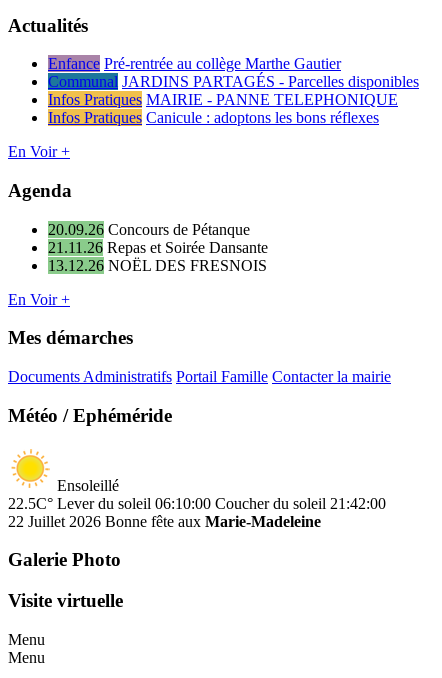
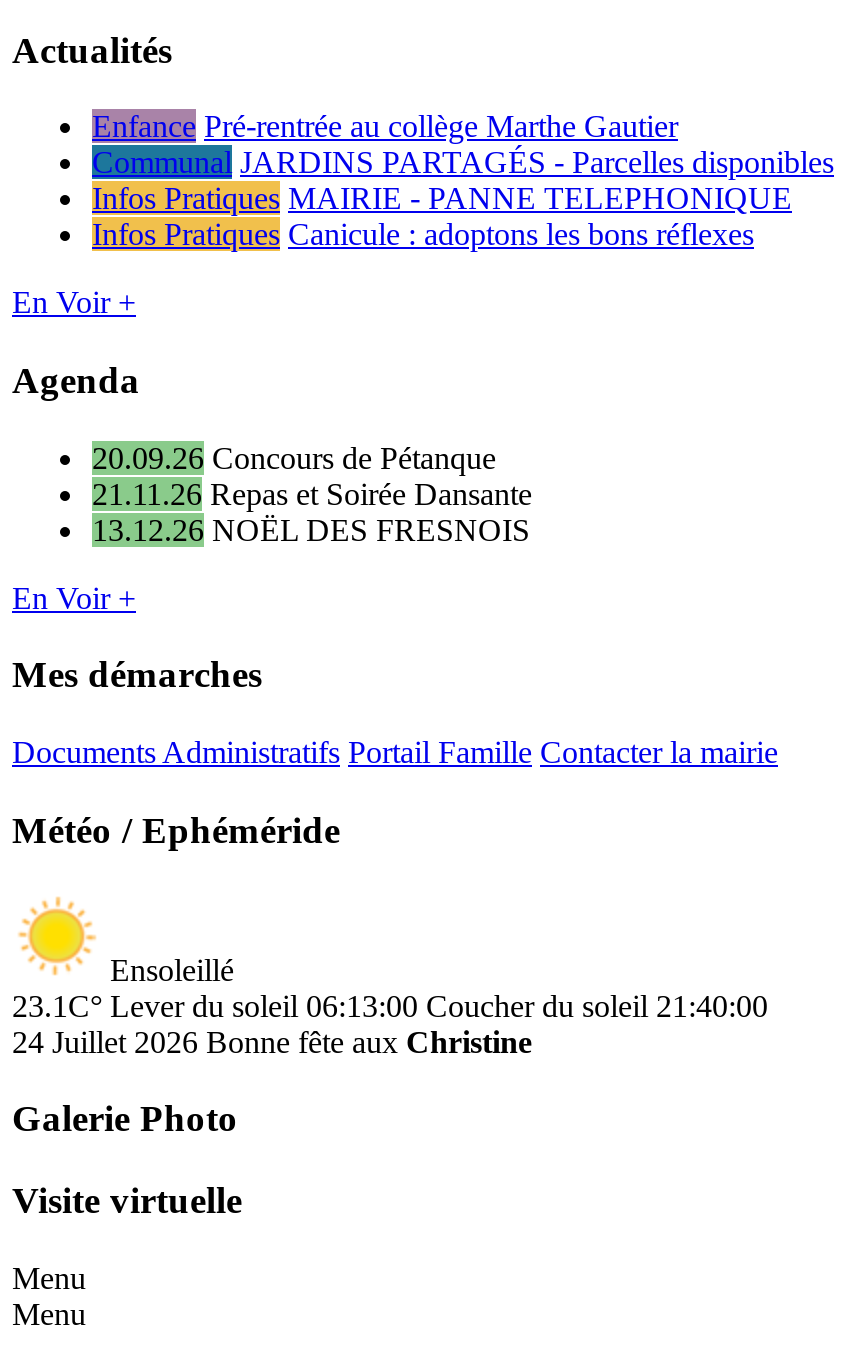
[8,495,386,512] 22.5C° Lever du soleil 06:10:00 Coucher du soleil 21:42:00 -> [12,988,768,1022] 23.1C° Lever du soleil 06:13:00 Coucher du soleil 21:40:00
[8,513,321,530] 22 Juillet 2026 Bonne fête aux Marie-Madeleine -> [12,1024,532,1058] 24 Juillet 2026 Bonne fête aux Christine

